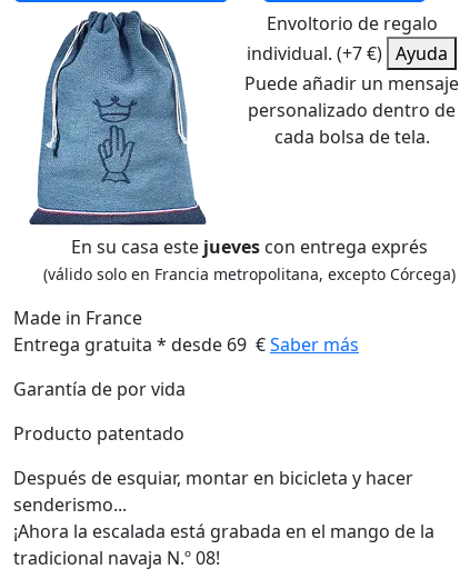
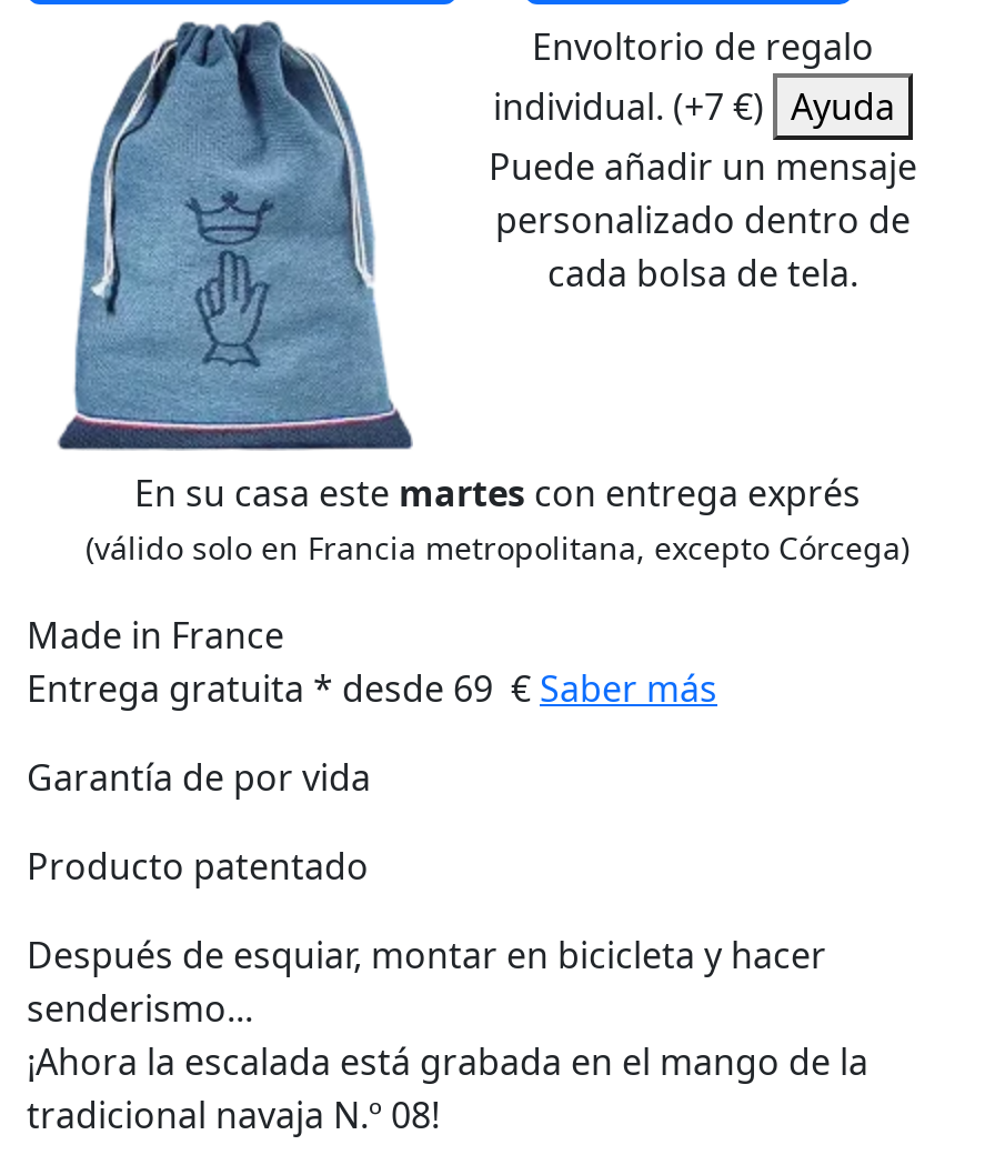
[71,234,427,258] En su casa este jueves con entrega exprés -> [134,468,861,517] En su casa este martes con entrega exprés

